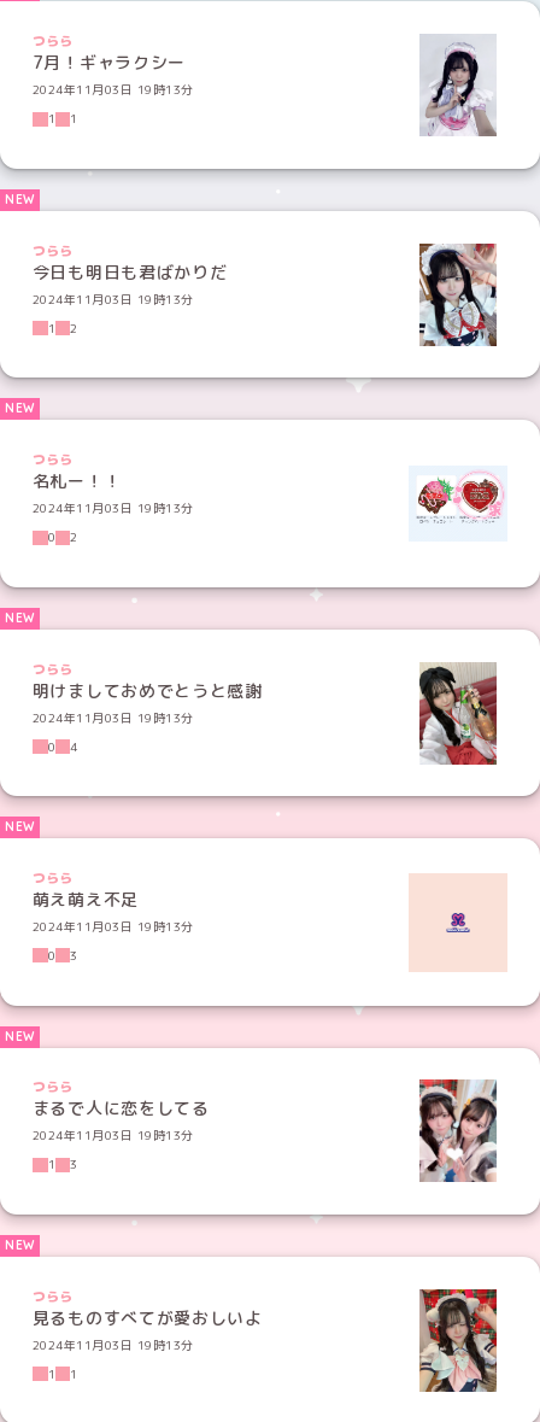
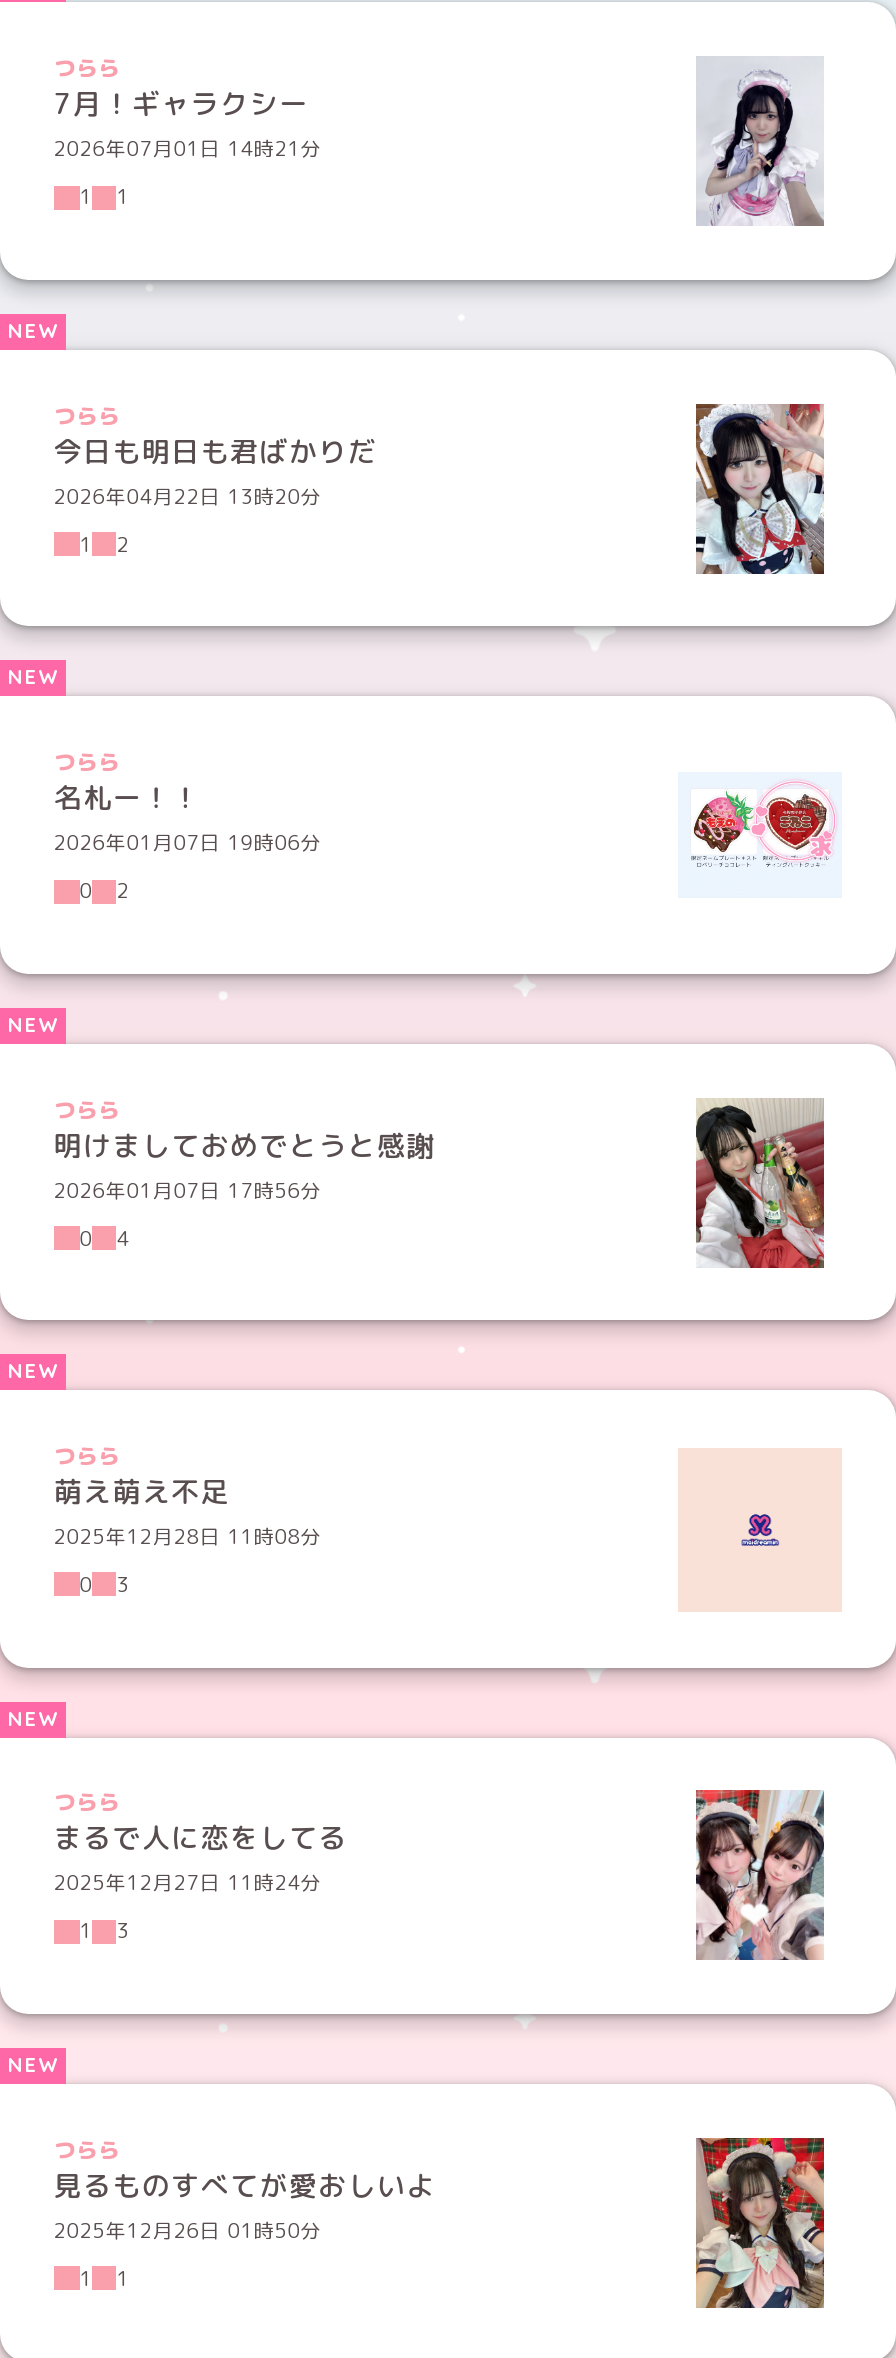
[32,81,194,98] 2024年11月03日 19時13分 -> [53,134,321,162] 2026年07月01日 14時21分
[32,290,194,307] 2024年11月03日 19時13分 -> [53,481,321,509] 2026年04月22日 13時20分
[32,499,194,516] 2024年11月03日 19時13分 -> [53,828,321,856] 2026年01月07日 19時06分
[32,709,194,725] 2024年11月03日 19時13分 -> [53,1175,321,1203] 2026年01月07日 17時56分
[32,918,194,935] 2024年11月03日 19時13分 -> [53,1522,321,1550] 2025年12月28日 11時08分
[32,1127,194,1144] 2024年11月03日 19時13分 -> [53,1869,321,1897] 2025年12月27日 11時24分
[32,1336,194,1353] 2024年11月03日 19時13分 -> [53,2216,321,2244] 2025年12月26日 01時50分

